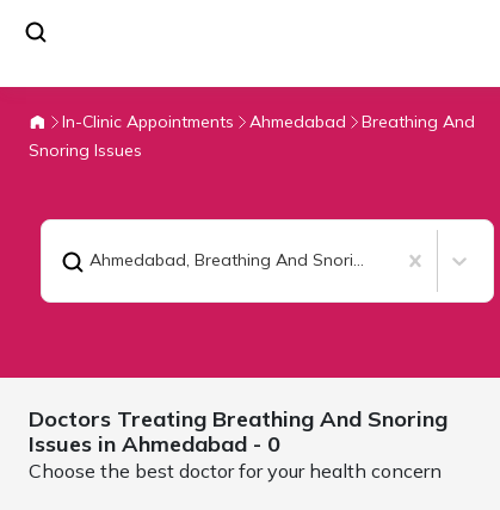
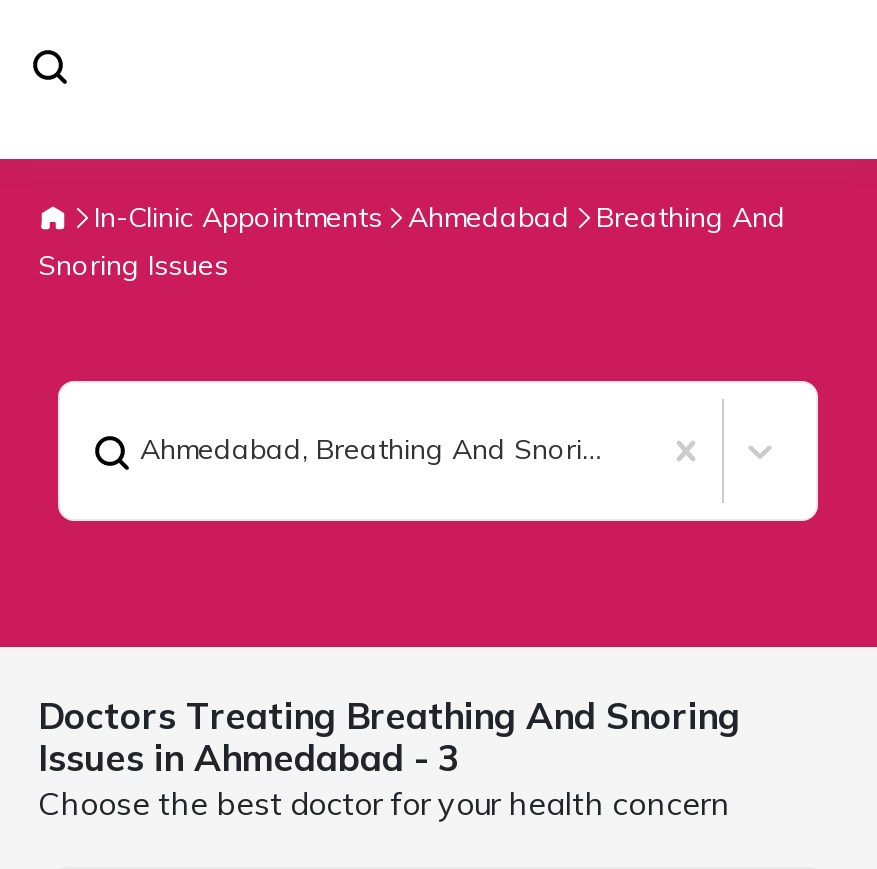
[29,430,280,457] Issues in Ahmedabad - 0 -> [38,735,460,781] Issues in Ahmedabad - 3

